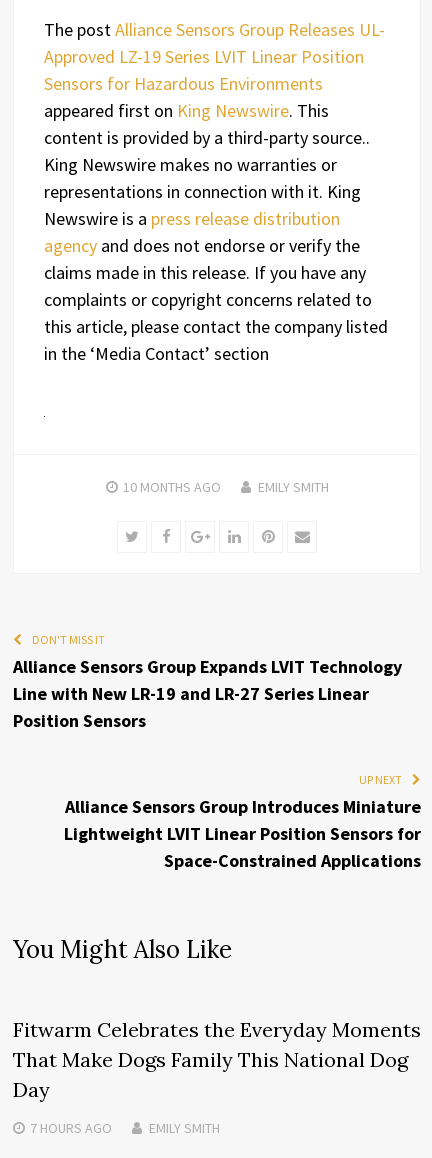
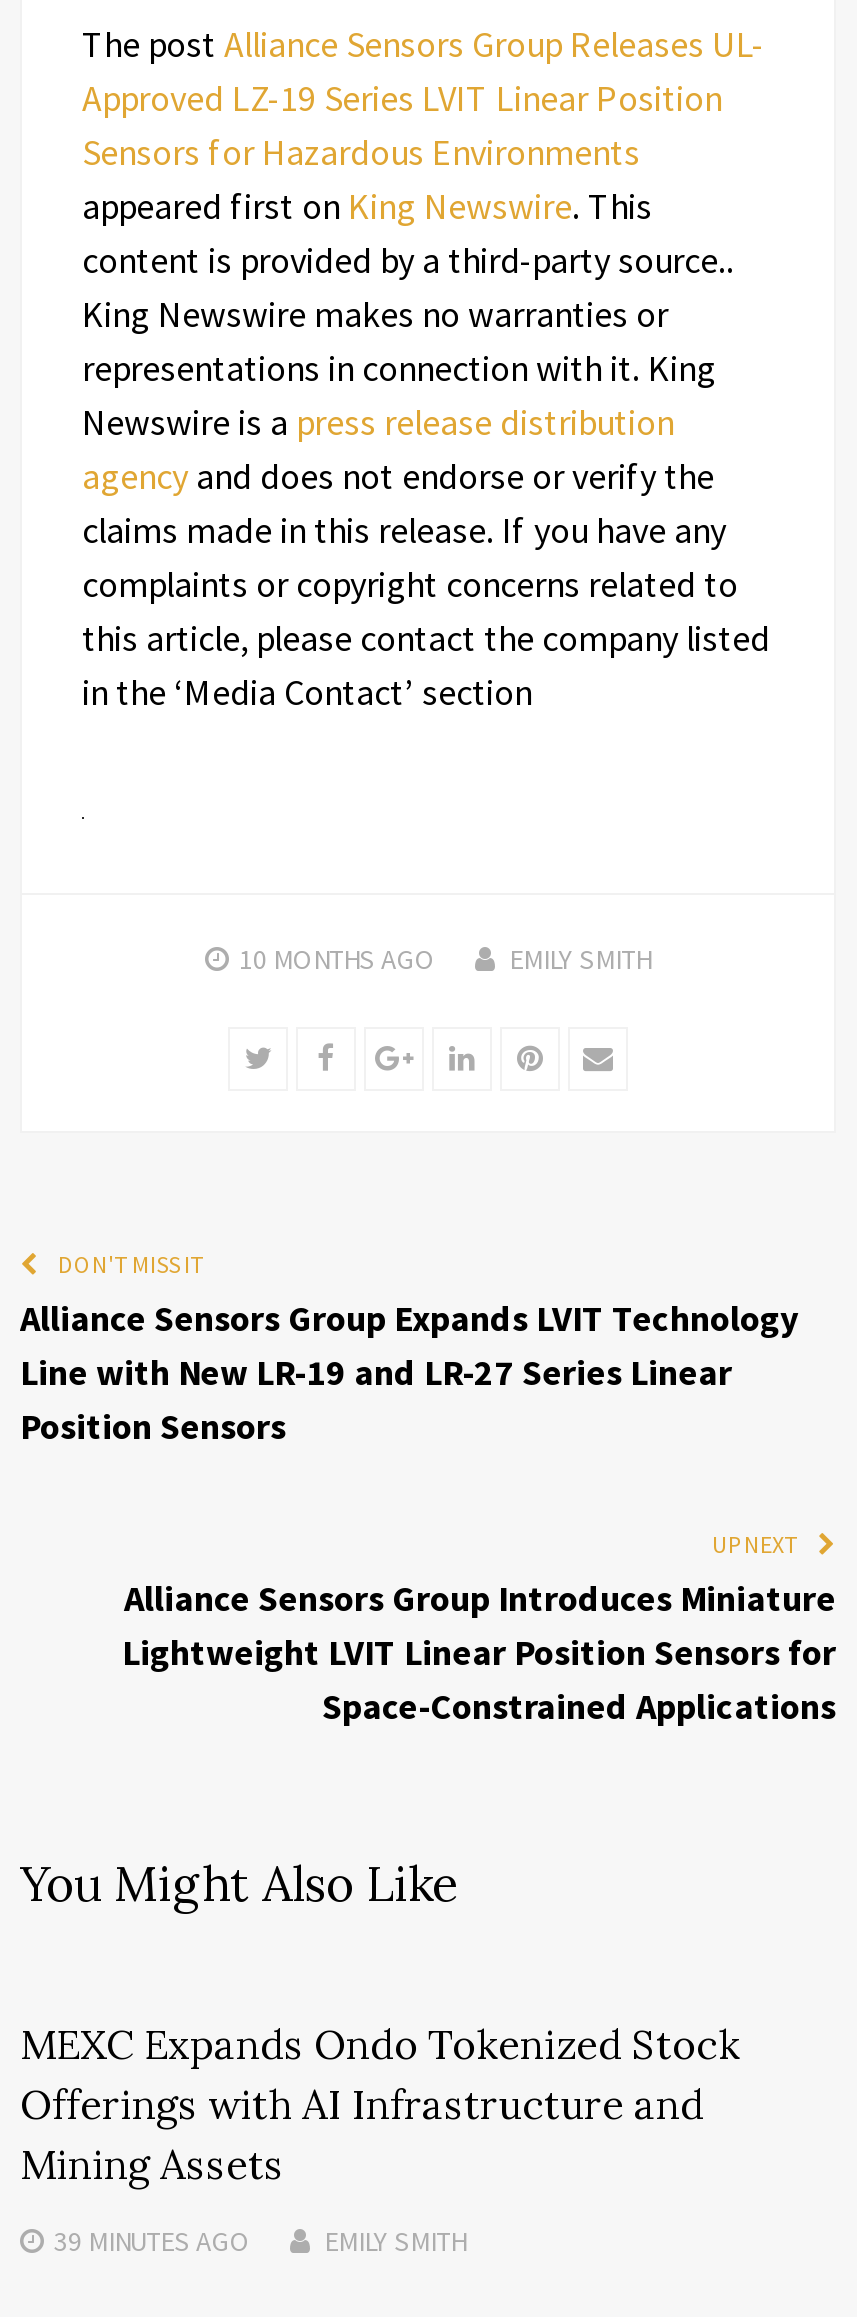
[13,1017,421,1102] Fitwarm Celebrates the Everyday Moments | That Make Dogs Family This National Dog | Day -> [20,2019,740,2189] MEXC Expands Ondo Tokenized Stock | Offerings with AI Infrastructure and | Mining Assets
[30,1119,112,1137] 7 HOURS AGO -> [54,2223,250,2259] 39 MINUTES AGO

